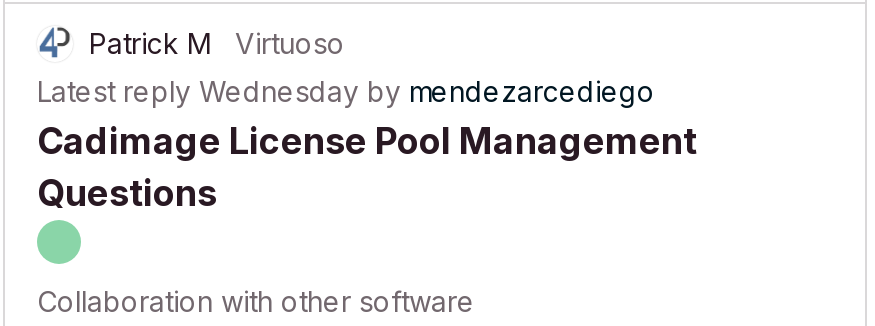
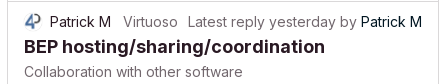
[37,26,697,214] Virtuoso | Latest reply Wednesday by mendezarcediego | Cadimage License Pool Management | Questions -> [24,13,422,57] Virtuoso Latest reply yesterday by Patrick M | BEP hosting/sharing/coordination

